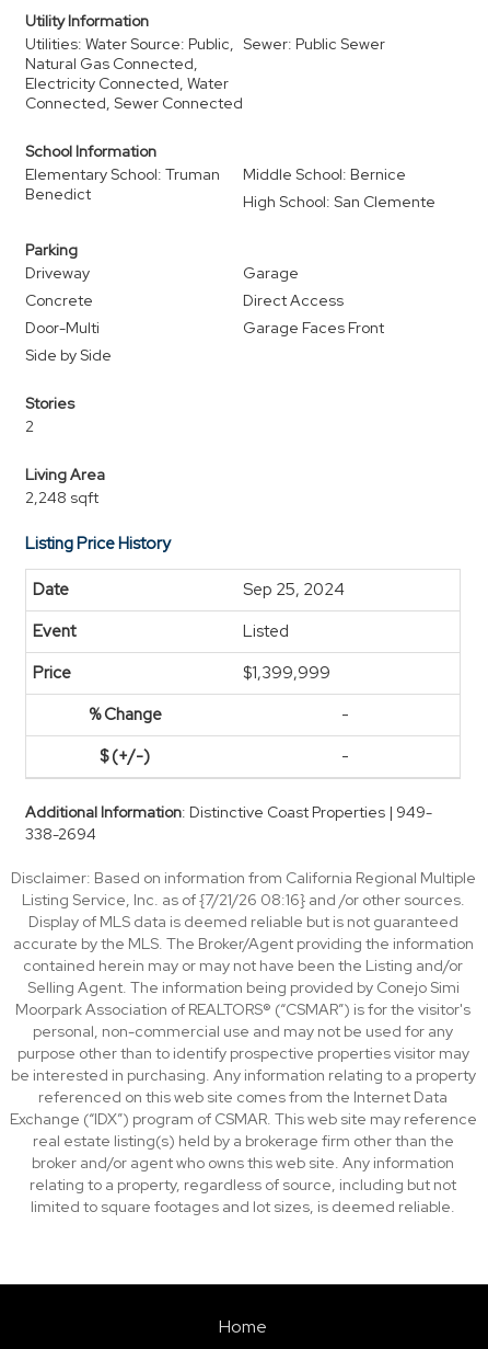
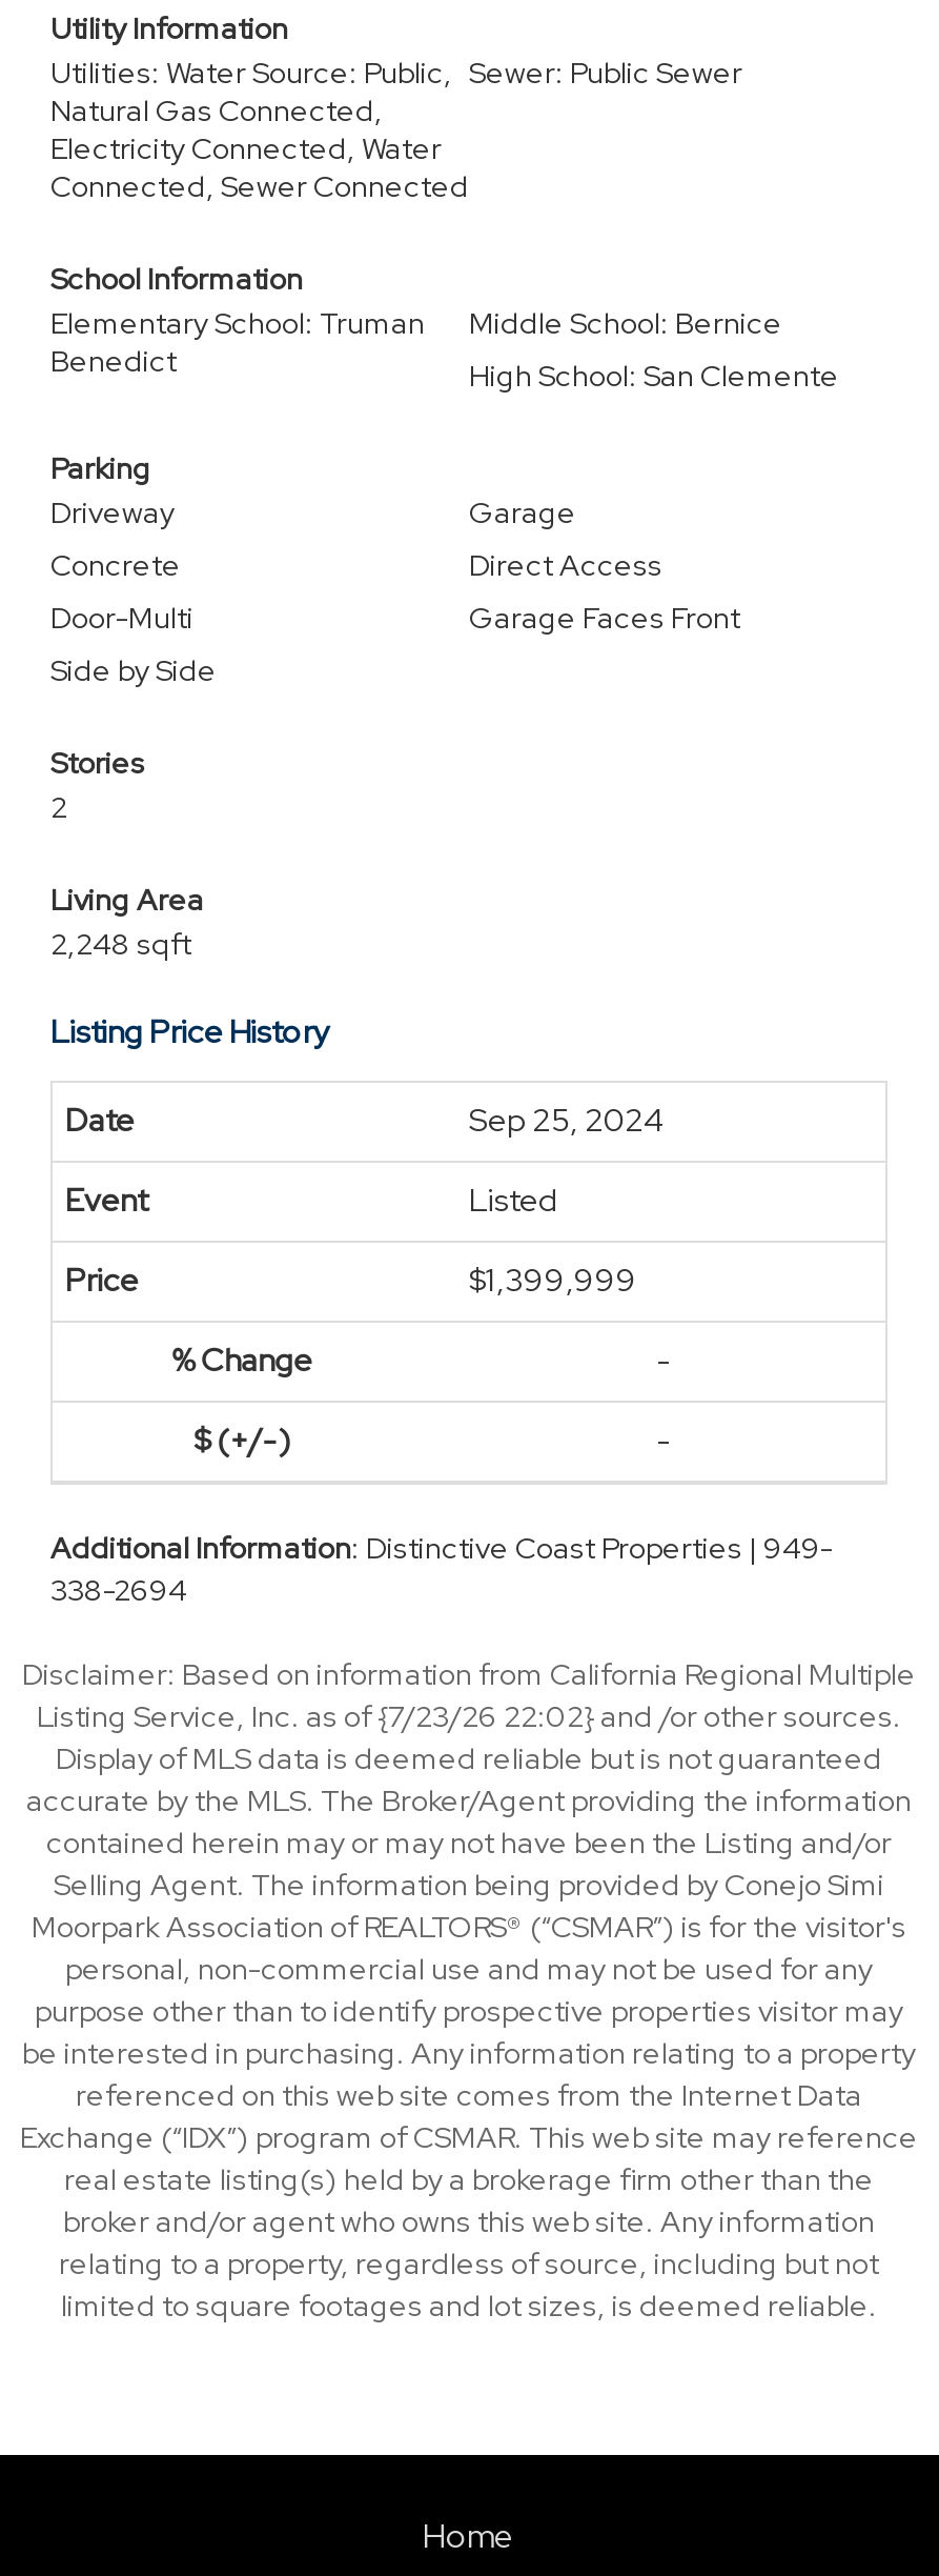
[21,890,464,910] Listing Service, Inc. as of {7/21/26 08:16} and /or other sources. -> [37,1697,901,1735] Listing Service, Inc. as of {7/23/26 22:02} and /or other sources.

